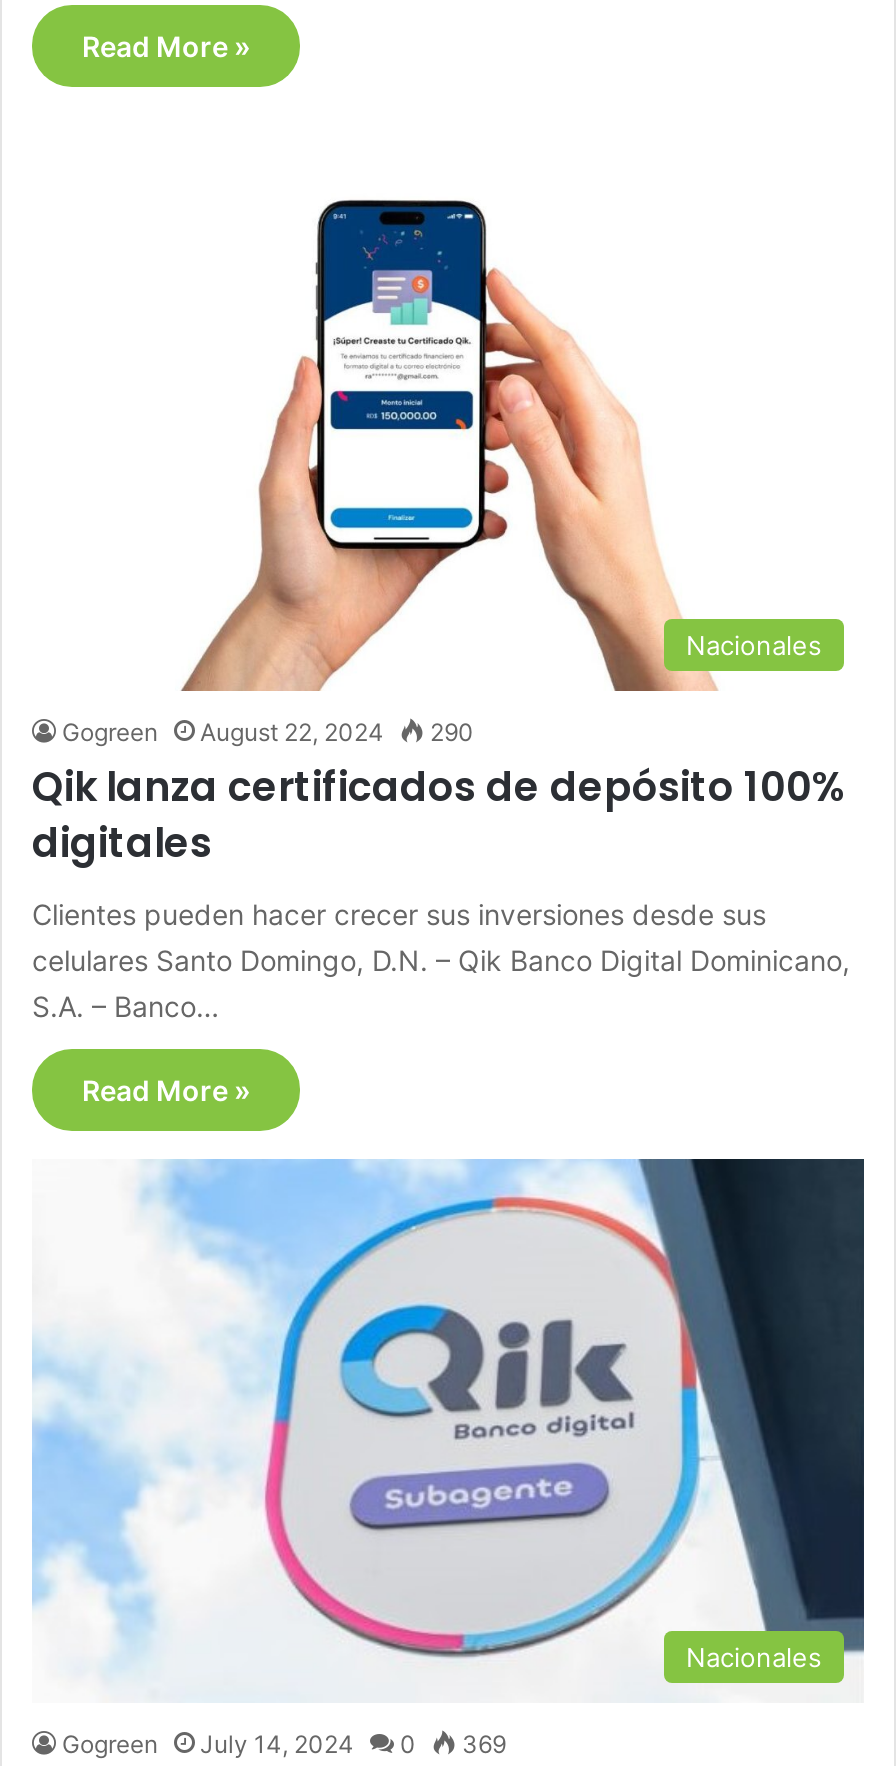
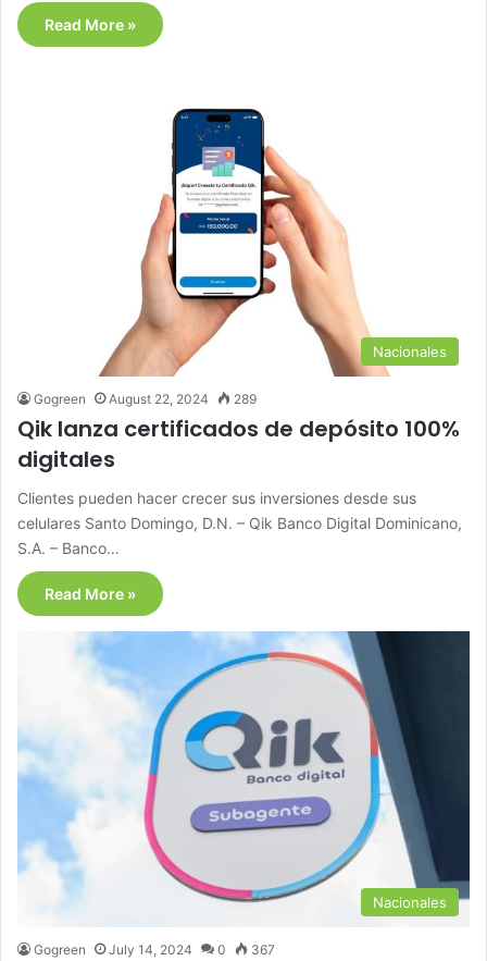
[62,717,474,747] Gogreen August 22, 2024 290 -> [34,390,257,407] Gogreen August 22, 2024 289
[62,1729,506,1759] Gogreen July 14, 2024 0 369 -> [34,941,275,958] Gogreen July 14, 2024 0 367

